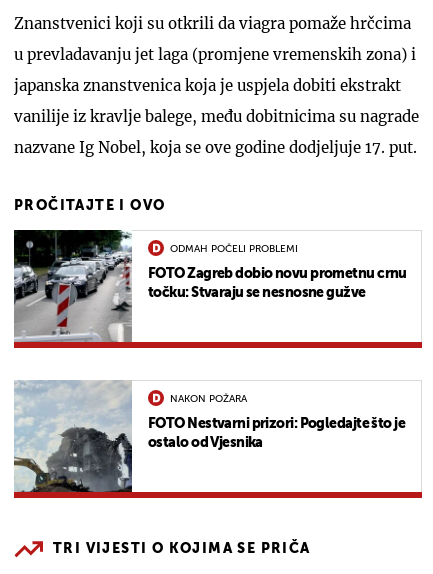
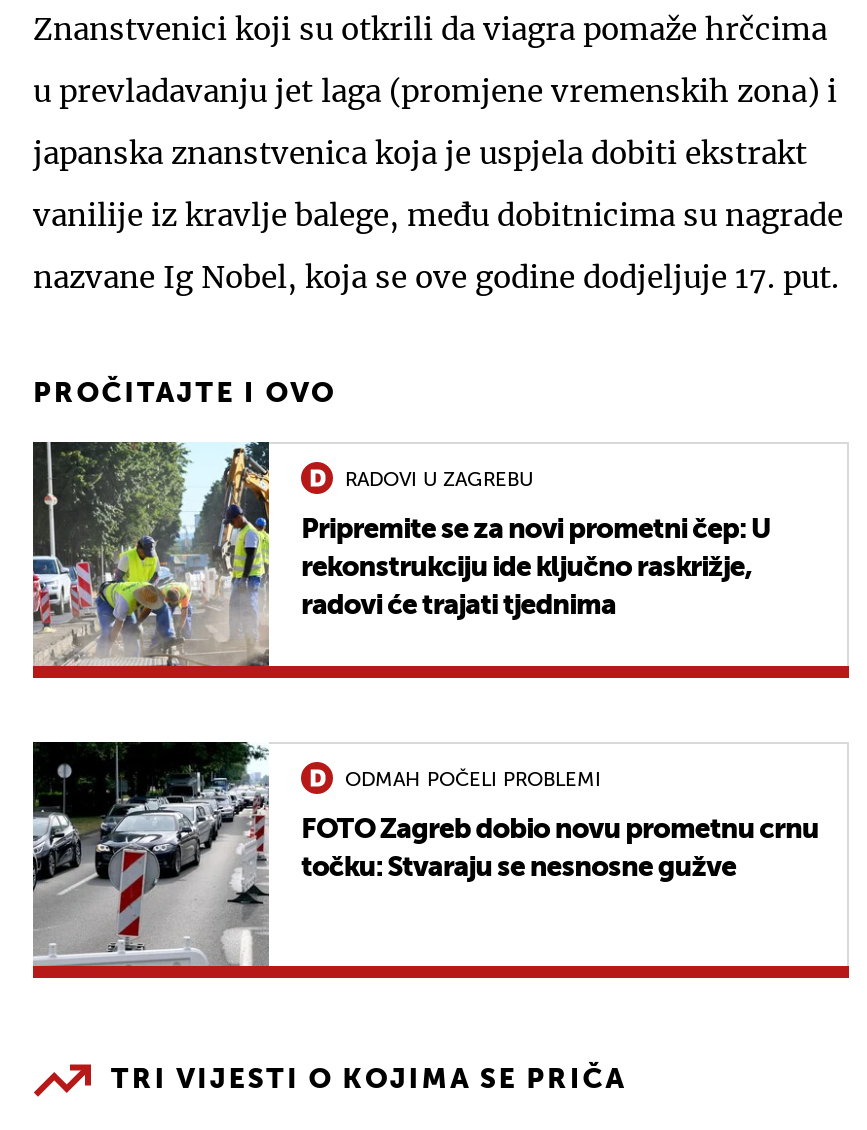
none -> [31,440,770,668] [image] | RADOVI U ZAGREBU | Pripremite se za novi prometni čep: U | rekonstrukciju ide ključno raskrižje, | radovi će trajati tjednima
moved [12,228,407,344] -> [29,738,819,970]: [image] | ODMAH POČELI PROBLEMI | FOTO Zagreb dobio novu prometnu crnu | točku: Stvaraju se nesnosne gužve
[14,380,405,493] [image] | NAKON POŽARA | FOTO Nestvarni prizori: Pogledajte što je | ostalo od Vjesnika -> none

